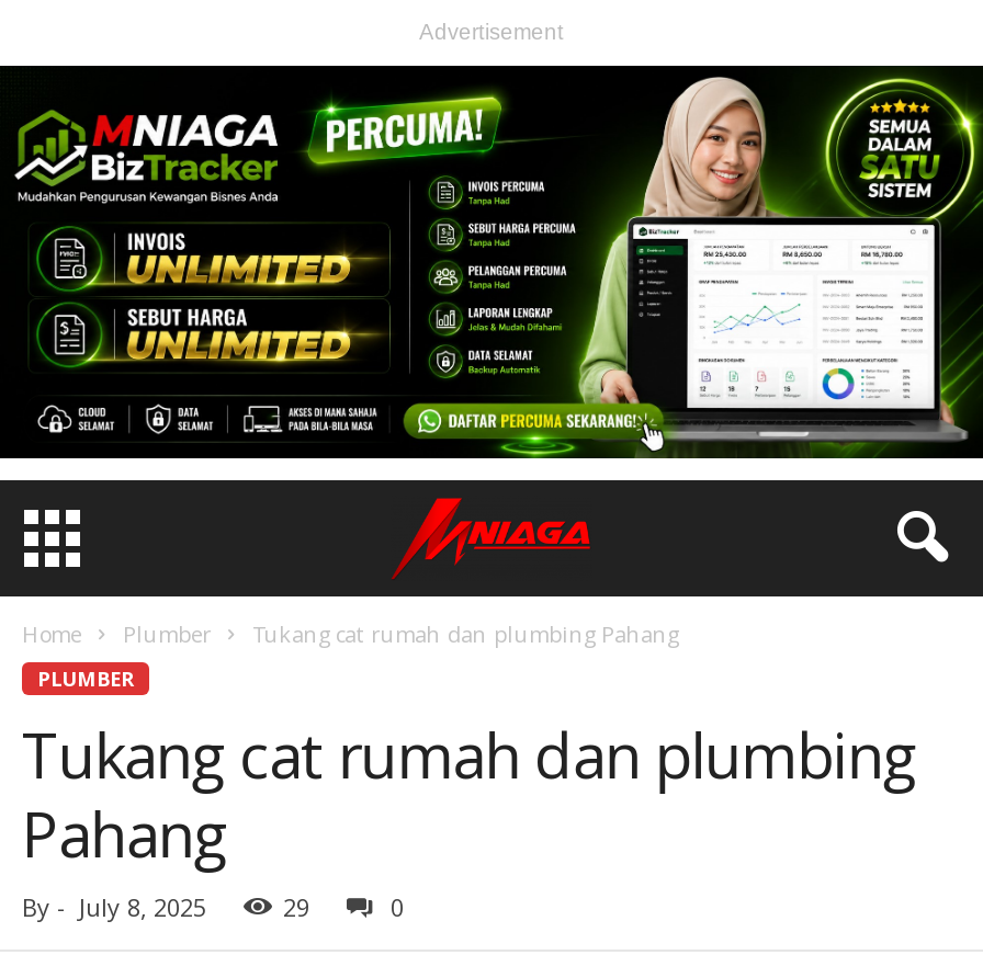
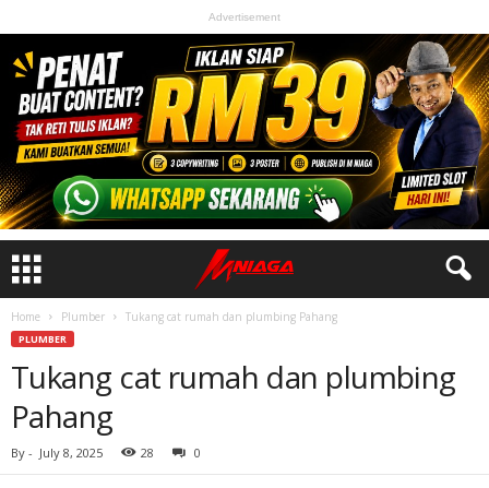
[7,66,976,461] [image] -> [3,34,486,230] [image]
[283,890,309,923] 29 -> [141,444,154,461] 28

